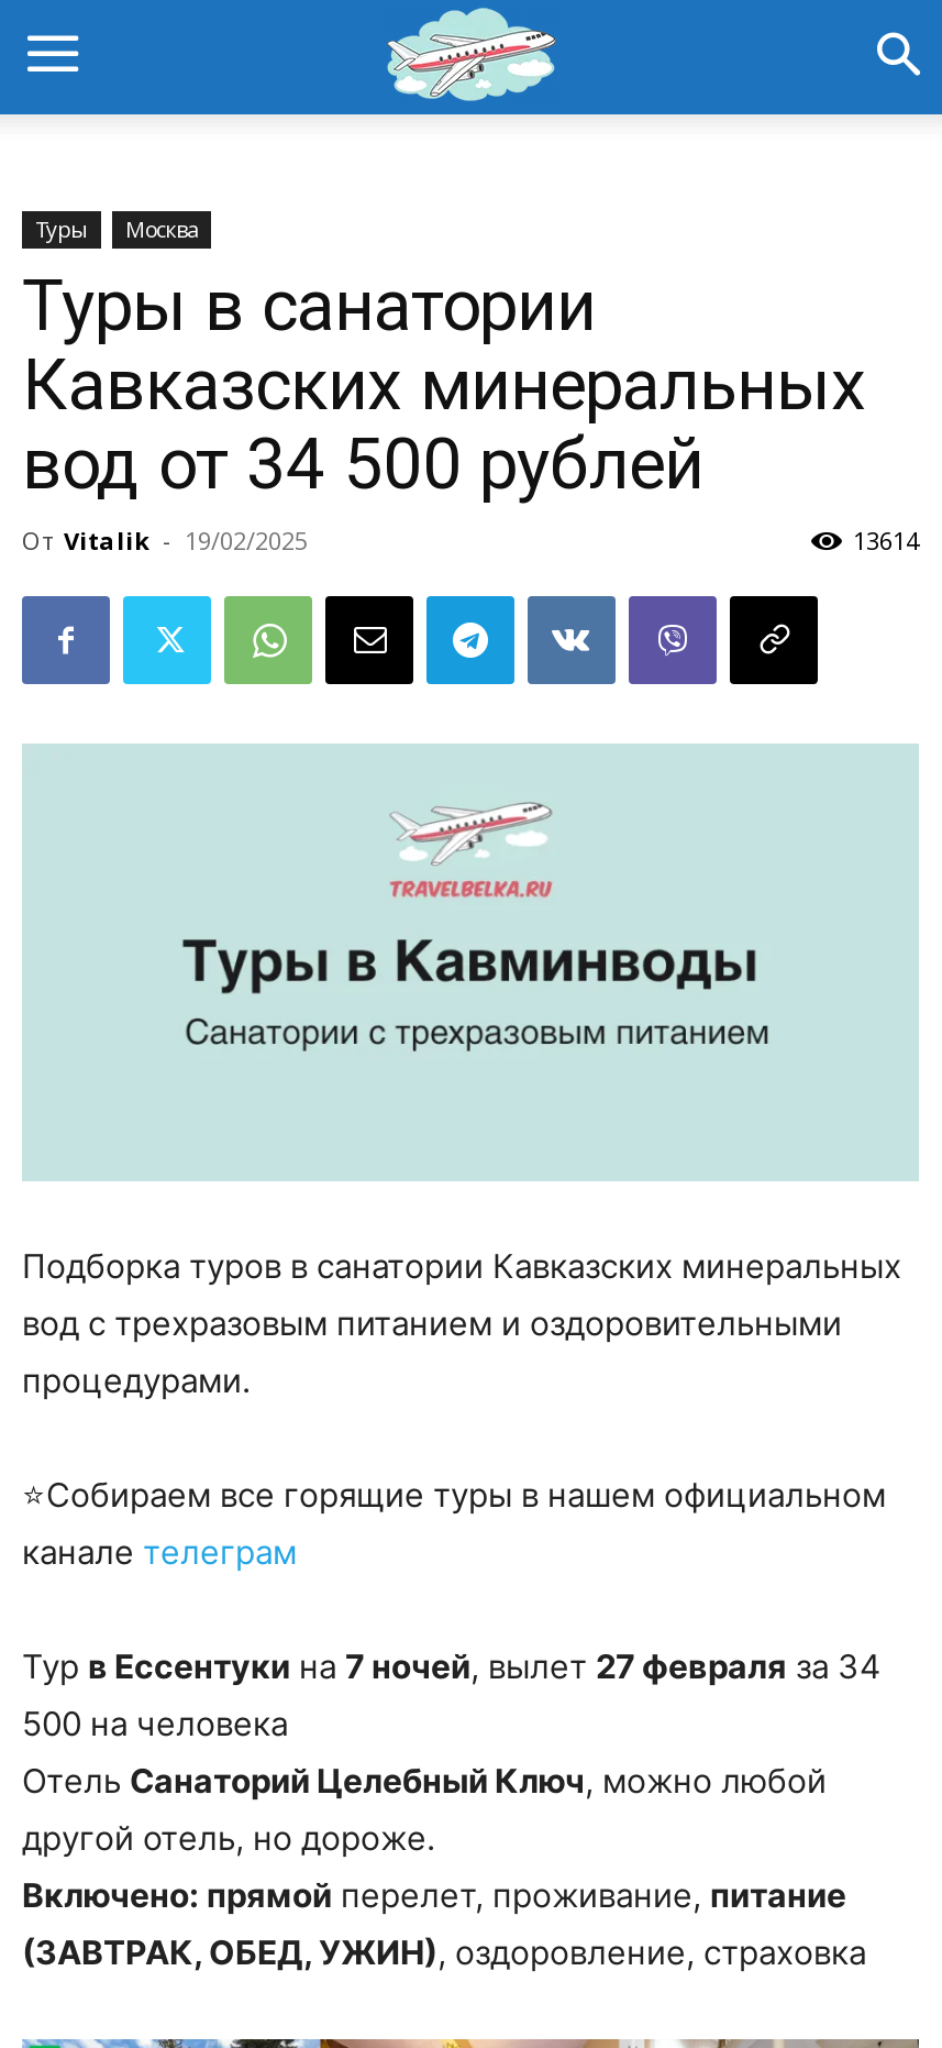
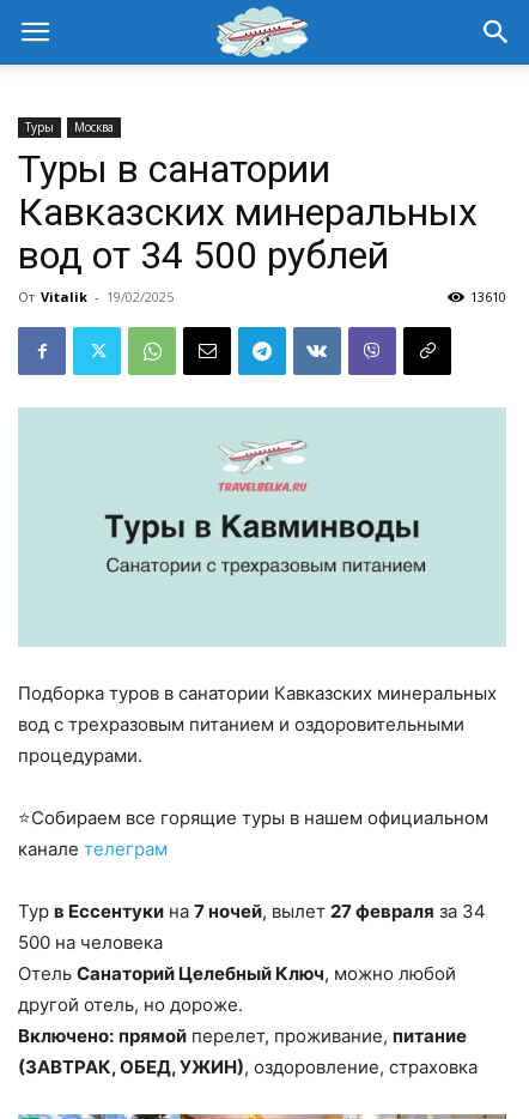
[853,524,919,557] 13614 -> [470,288,506,306] 13610

